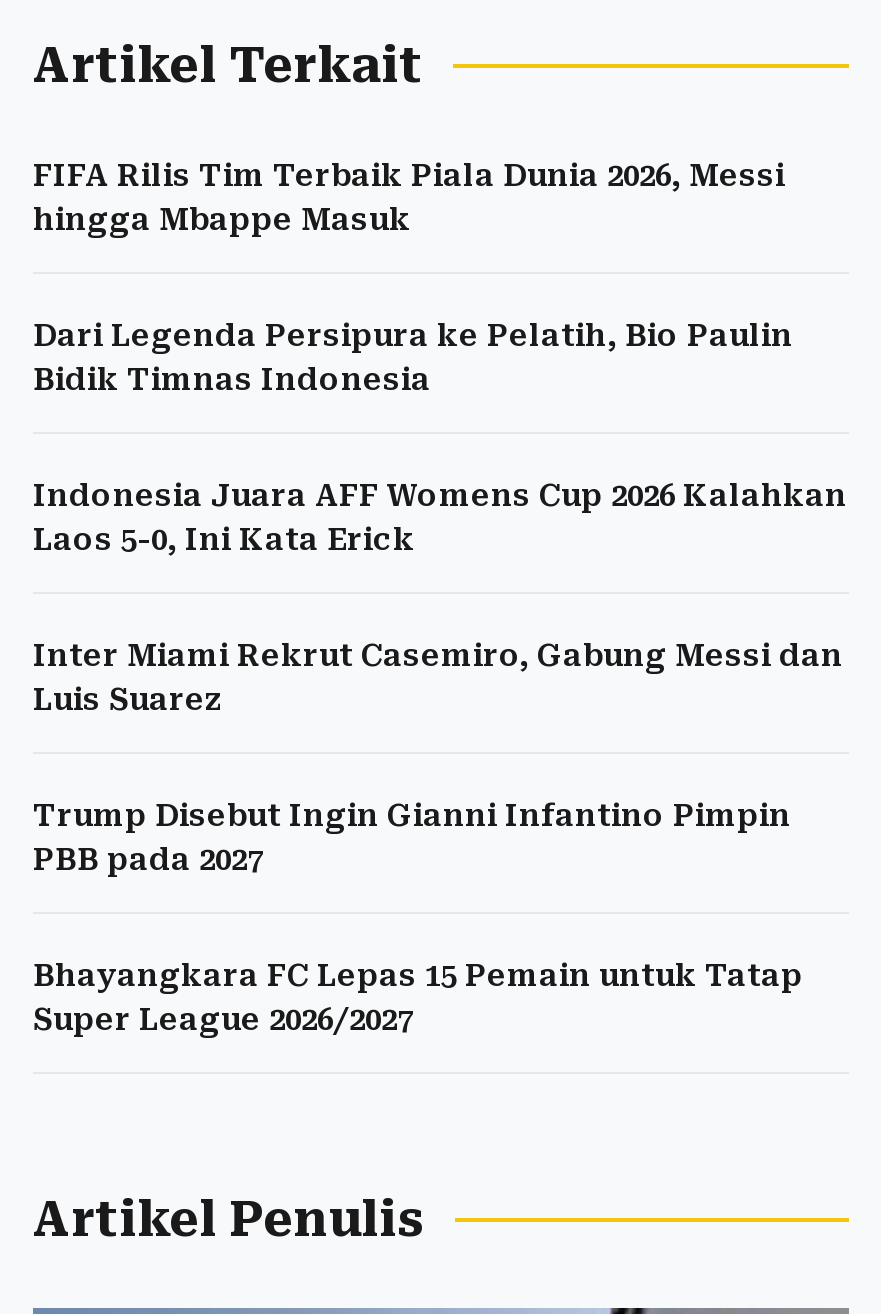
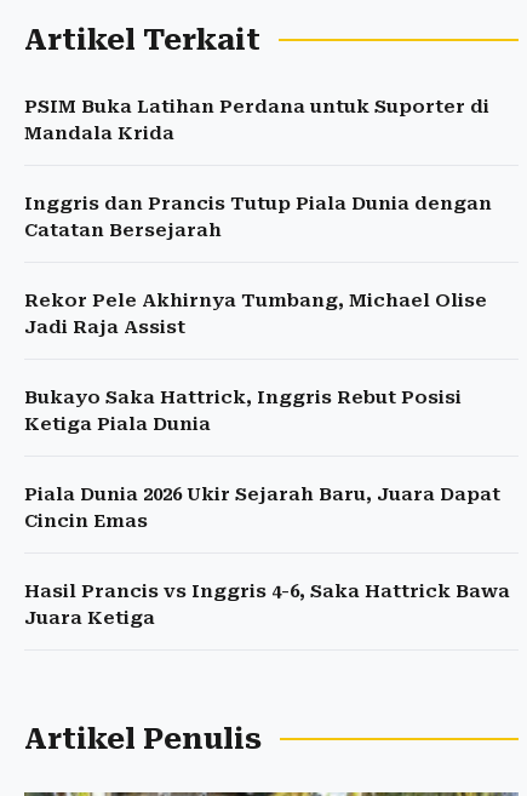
[33,158,785,238] FIFA Rilis Tim Terbaik Piala Dunia 2026, Messi | hingga Mbappe Masuk -> [24,96,489,144] PSIM Buka Latihan Perdana untuk Suporter di | Mandala Krida
[33,318,793,398] Dari Legenda Persipura ke Pelatih, Bio Paulin | Bidik Timnas Indonesia -> [24,193,492,241] Inggris dan Prancis Tutup Piala Dunia dengan | Catatan Bersejarah
[33,478,847,558] Indonesia Juara AFF Womens Cup 2026 Kalahkan | Laos 5-0, Ini Kata Erick -> [24,290,487,338] Rekor Pele Akhirnya Tumbang, Michael Olise | Jadi Raja Assist
[33,638,843,718] Inter Miami Rekrut Casemiro, Gabung Messi dan | Luis Suarez -> [24,387,462,435] Bukayo Saka Hattrick, Inggris Rebut Posisi | Ketiga Piala Dunia
[33,798,791,878] Trump Disebut Ingin Gianni Infantino Pimpin | PBB pada 2027 -> [24,484,500,532] Piala Dunia 2026 Ukir Sejarah Baru, Juara Dapat | Cincin Emas
[33,958,803,1038] Bhayangkara FC Lepas 15 Pemain untuk Tatap | Super League 2026/2027 -> [24,580,510,629] Hasil Prancis vs Inggris 4-6, Saka Hattrick Bawa | Juara Ketiga

